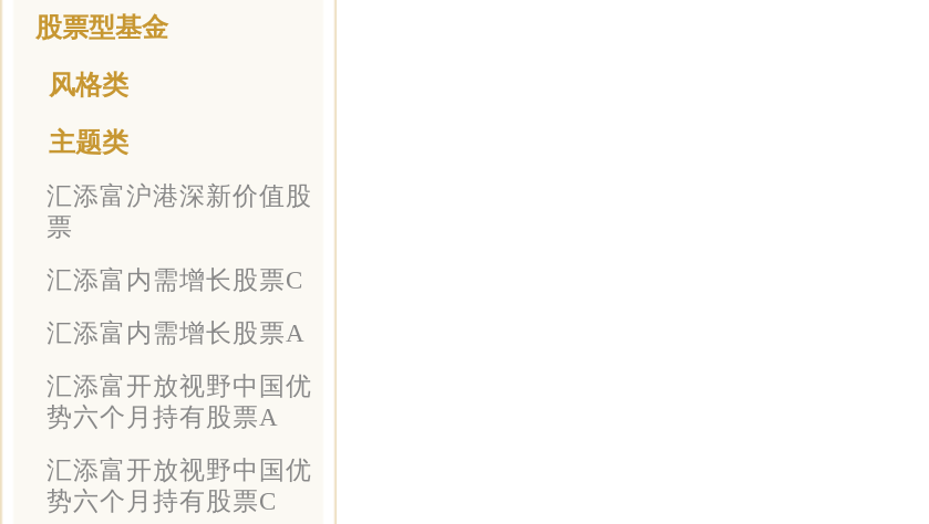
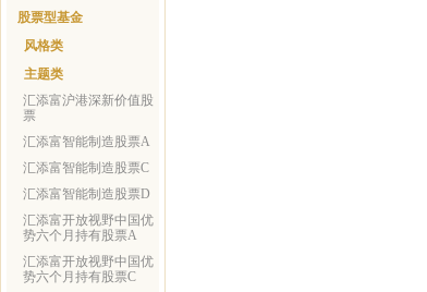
[47,266,306,346] 汇添富内需增长股票C | 汇添富内需增长股票A -> [23,135,150,200] 汇添富智能制造股票A | 汇添富智能制造股票C | 汇添富智能制造股票D

